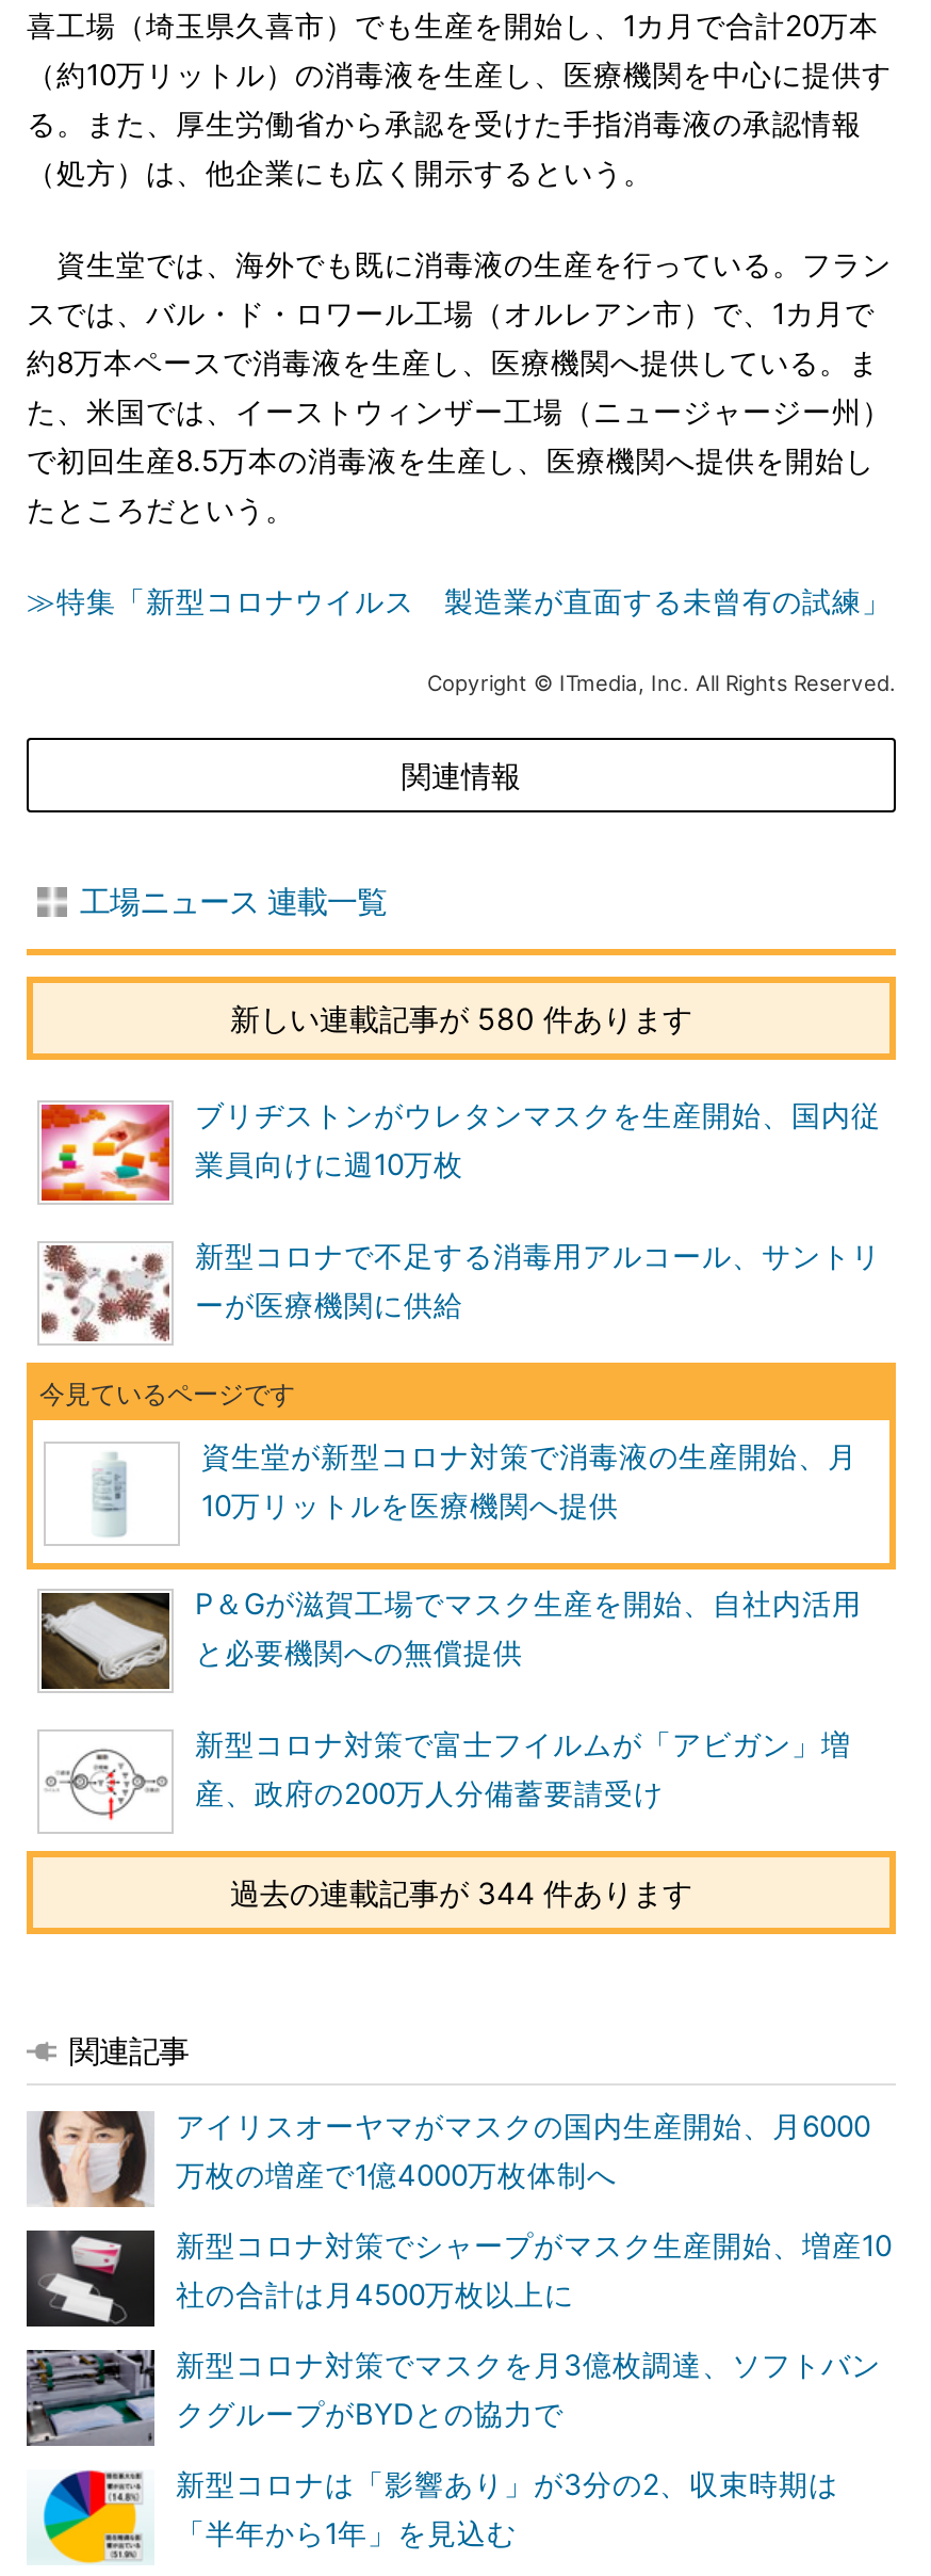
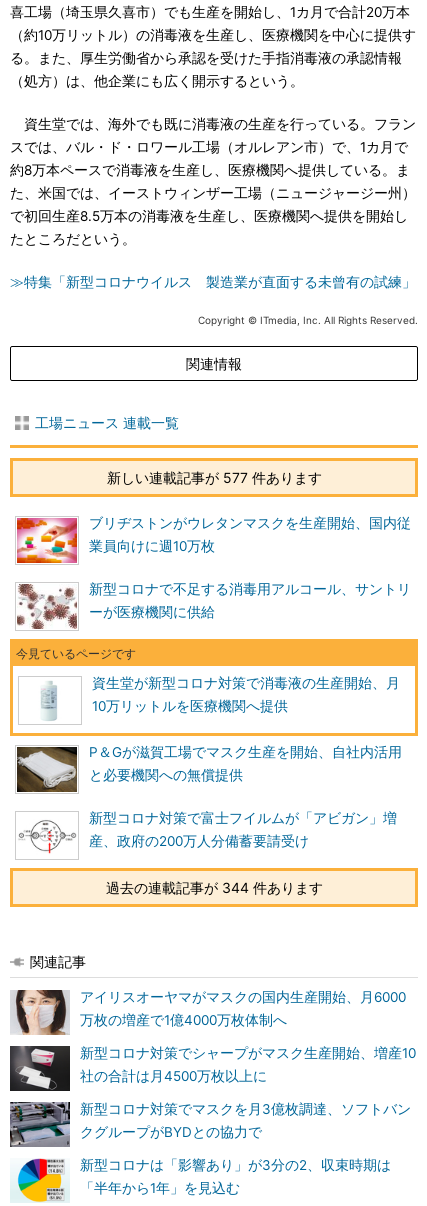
[230,1000,692,1036] 新しい連載記事が 580 件あります -> [106,469,321,486] 新しい連載記事が 577 件あります

